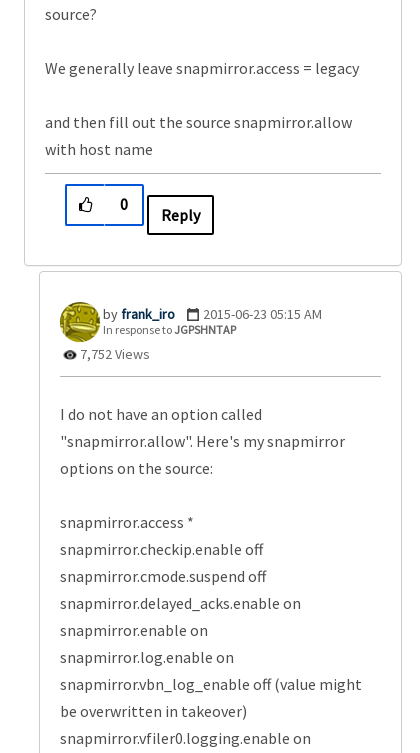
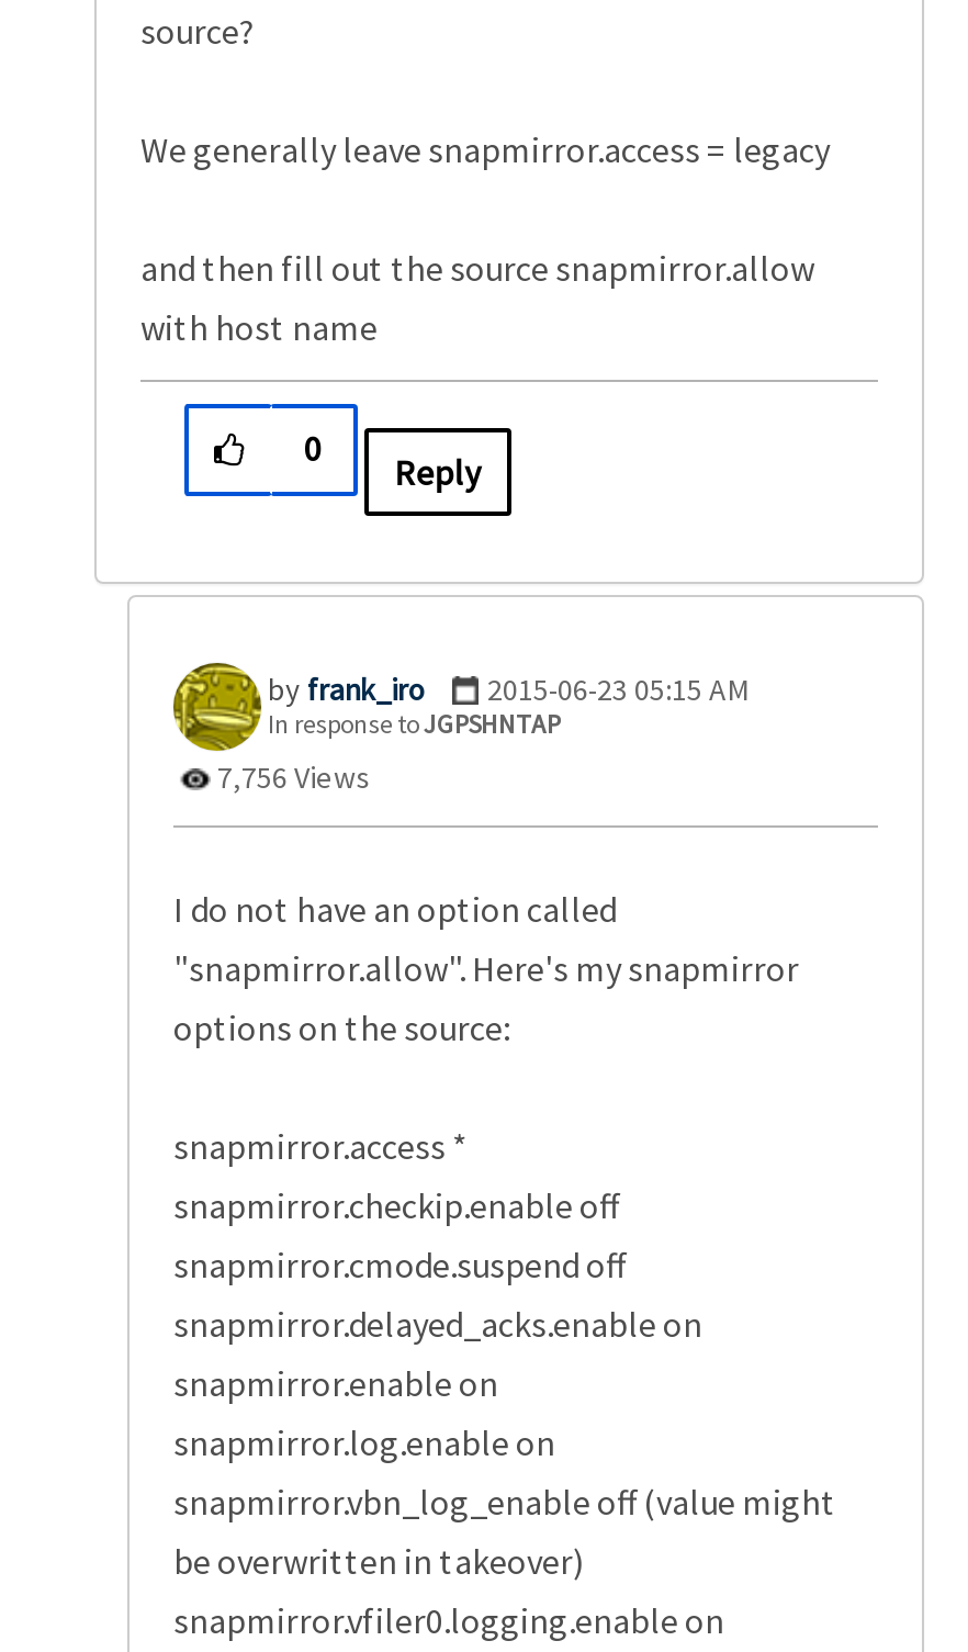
[77,345,150,363] 7,752 Views -> [211,758,371,798] 7,756 Views

